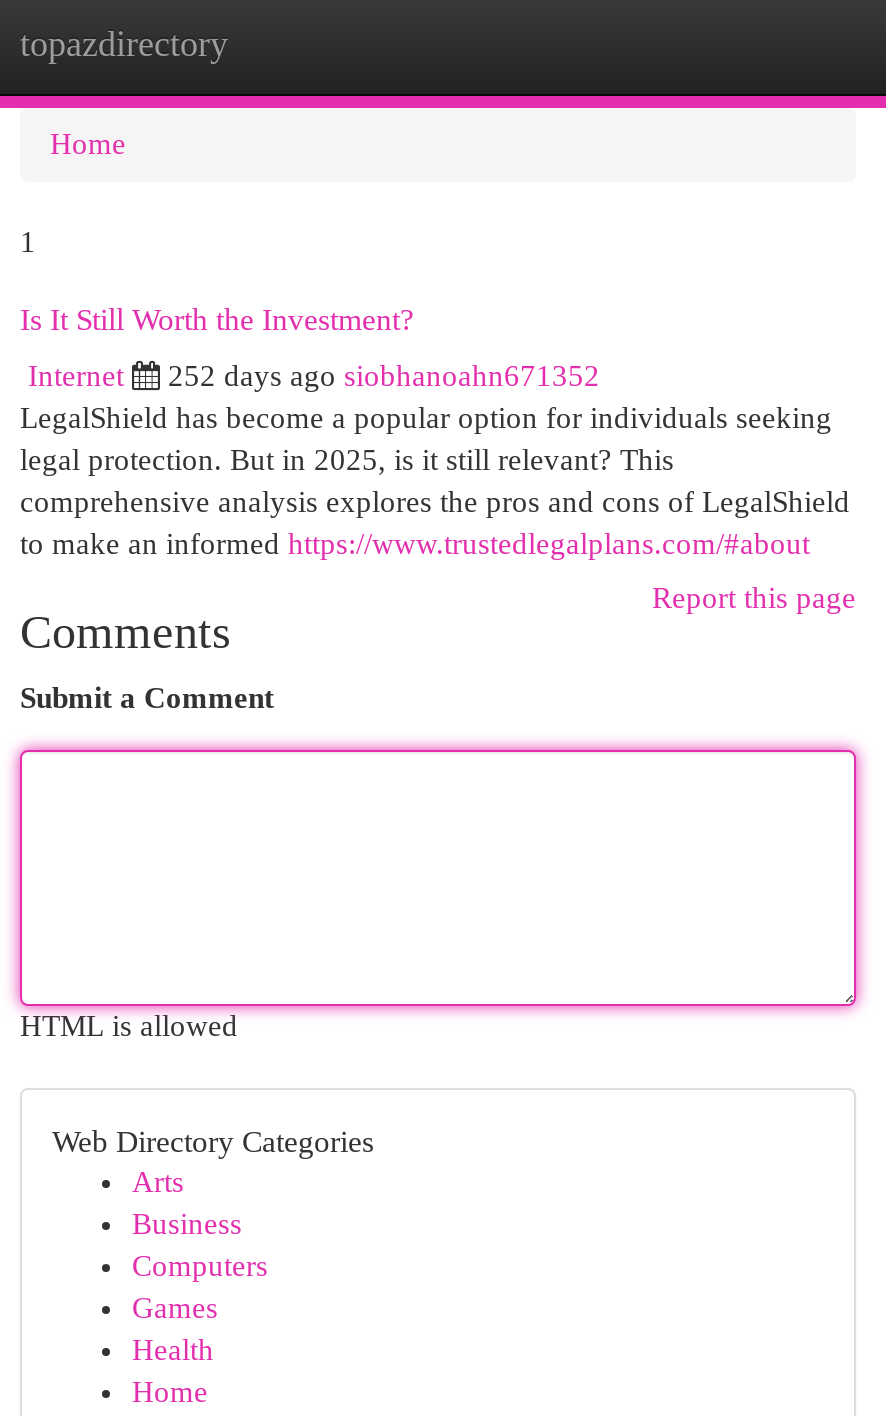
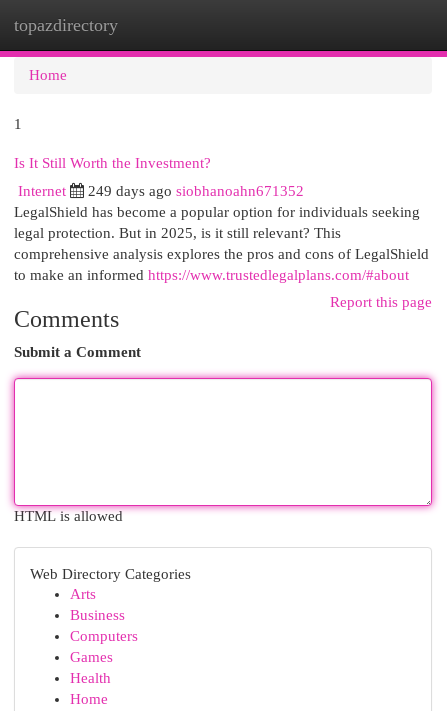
[168,360,600,392] 252 days ago siobhanoahn671352 -> [88,183,304,199] 249 days ago siobhanoahn671352

